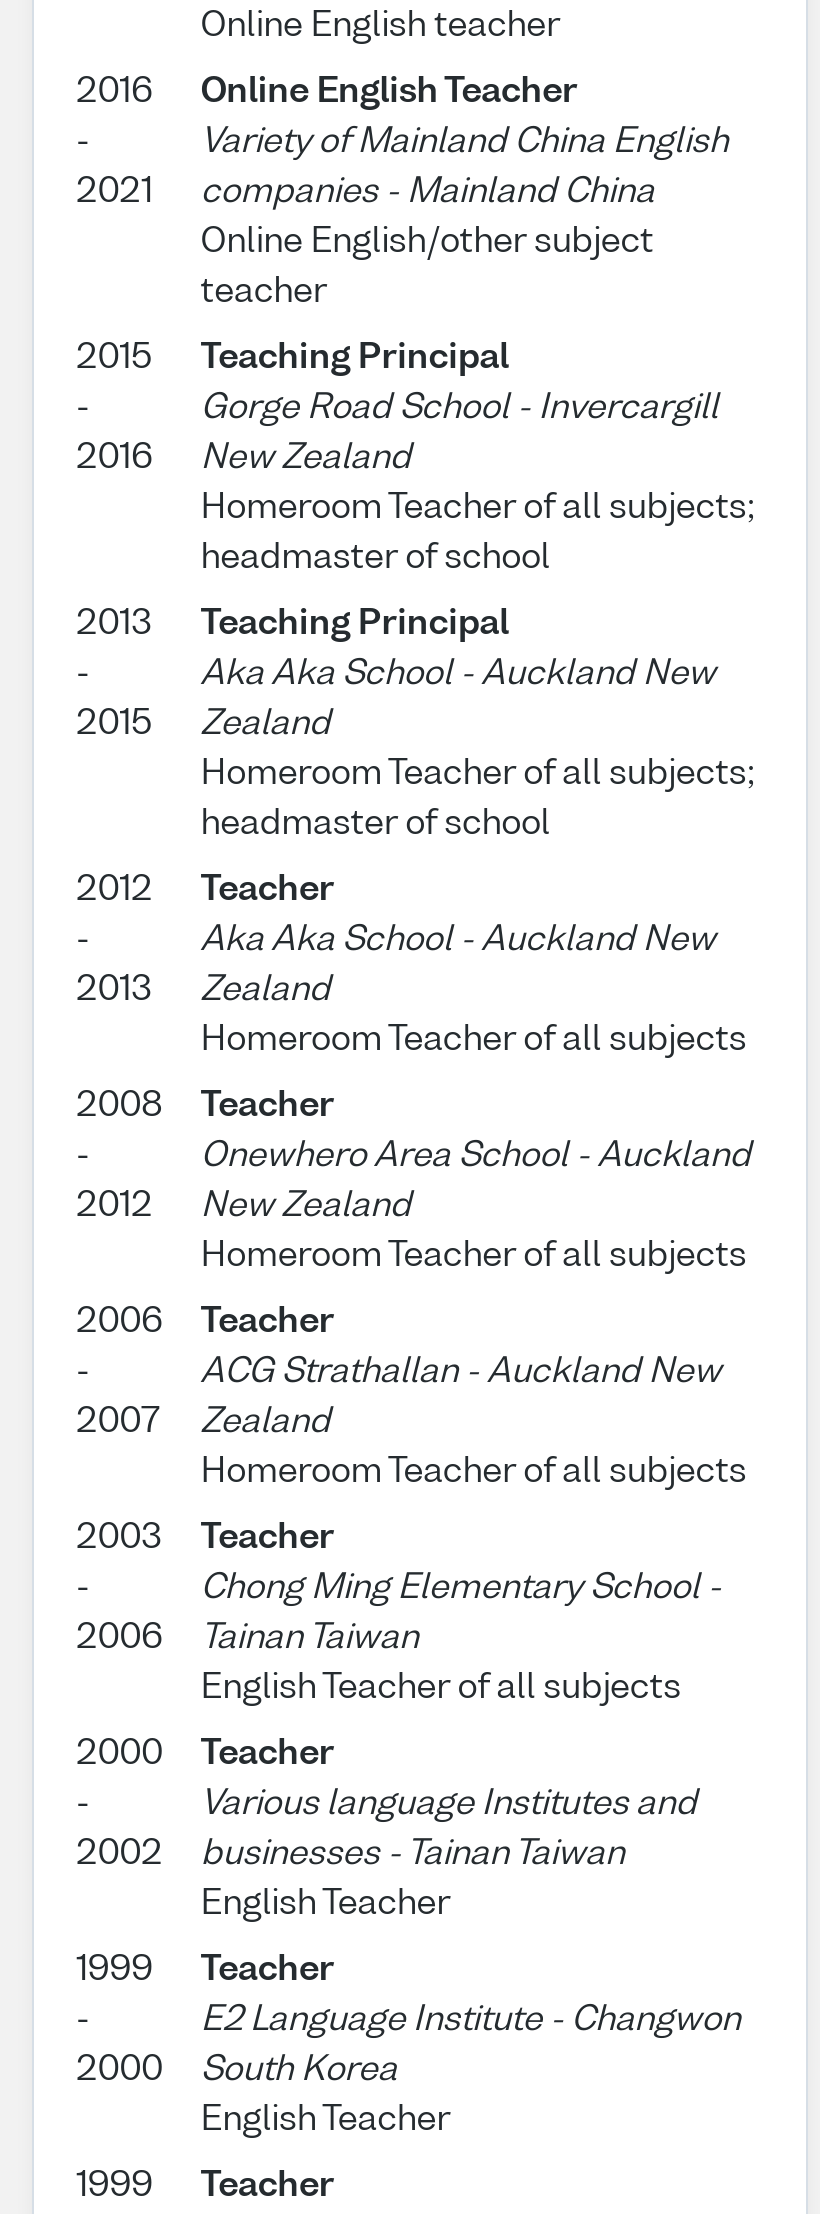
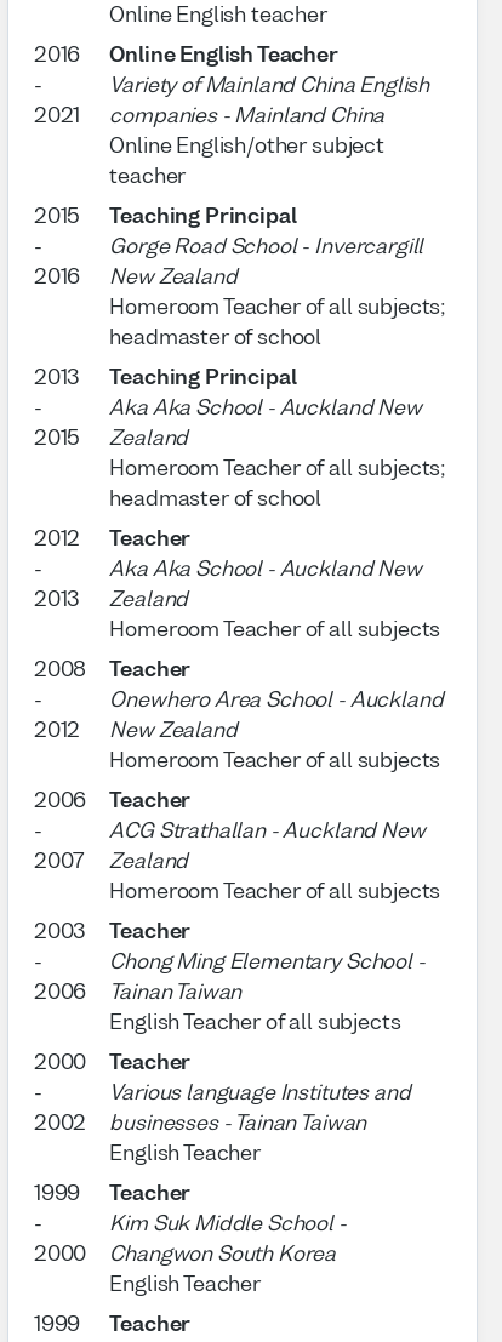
[201,2003,741,2037] E2 Language Institute - Changwon -> [109,1214,346,1235] Kim Suk Middle School -
[201,2053,397,2087] South Korea -> [109,1245,336,1265] Changwon South Korea

